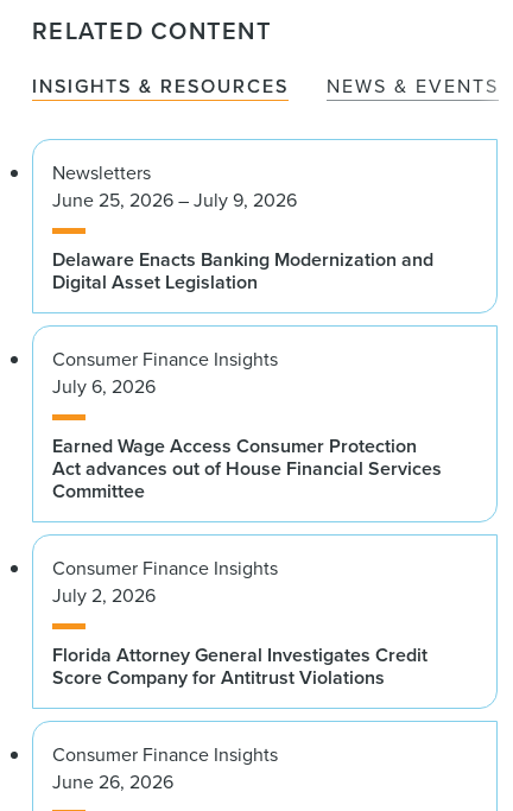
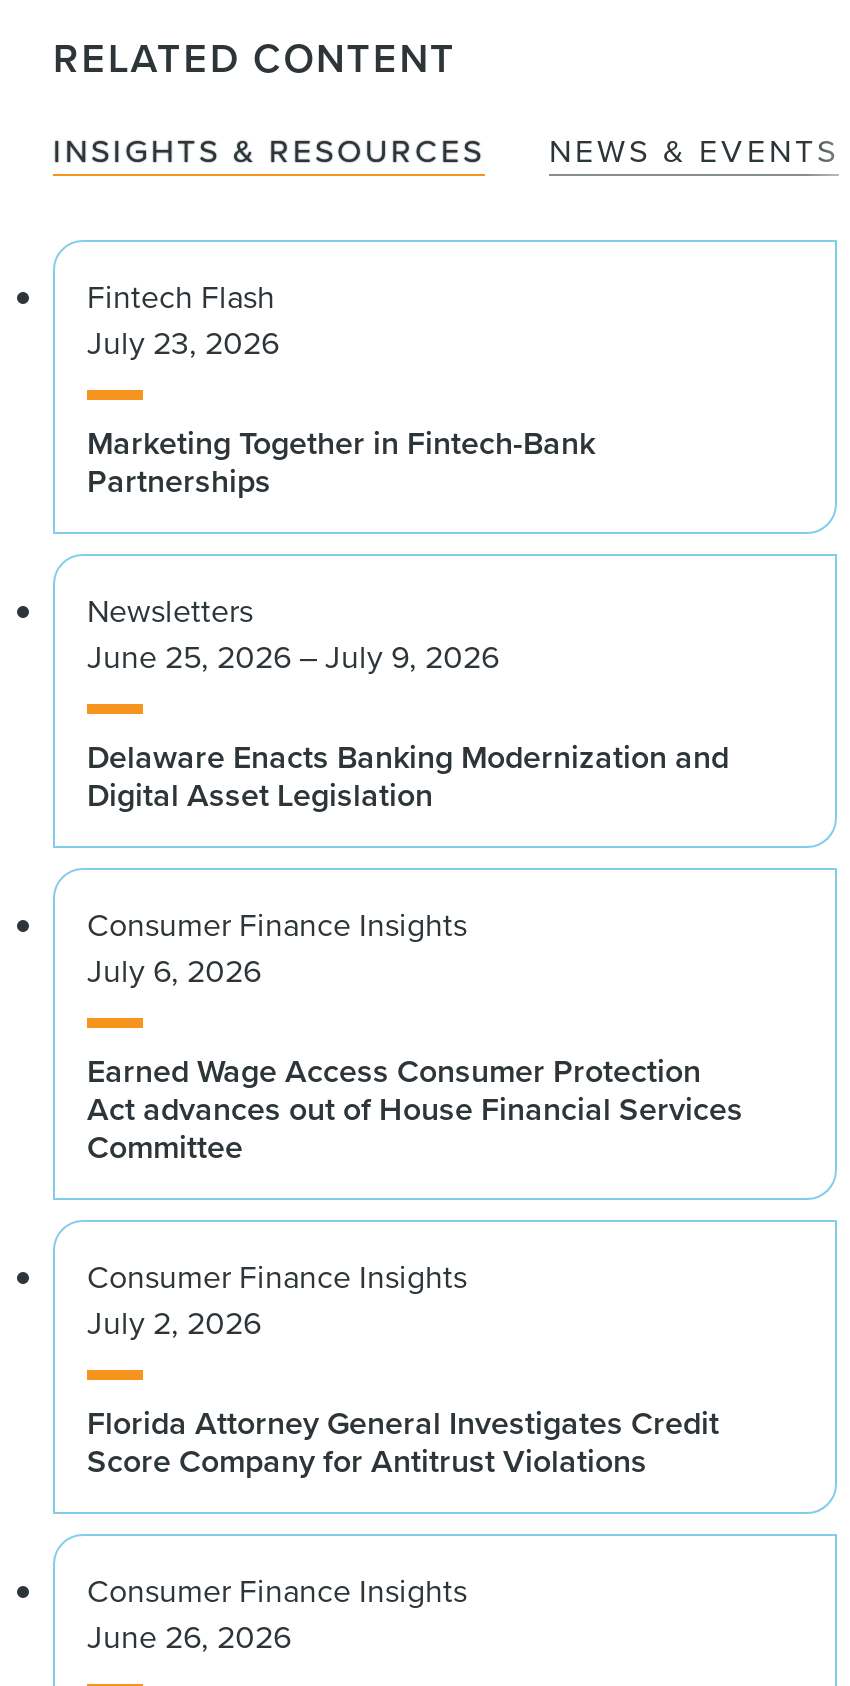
none -> [87,273,595,503] Fintech Flash | July 23, 2026 | Marketing Together in Fintech-Bank | Partnerships

